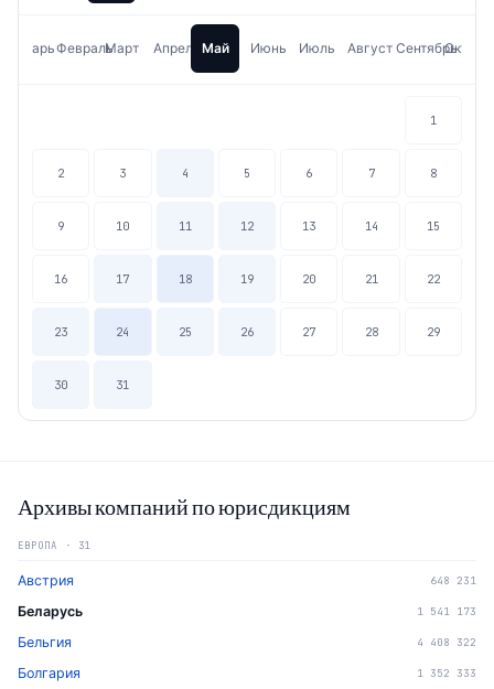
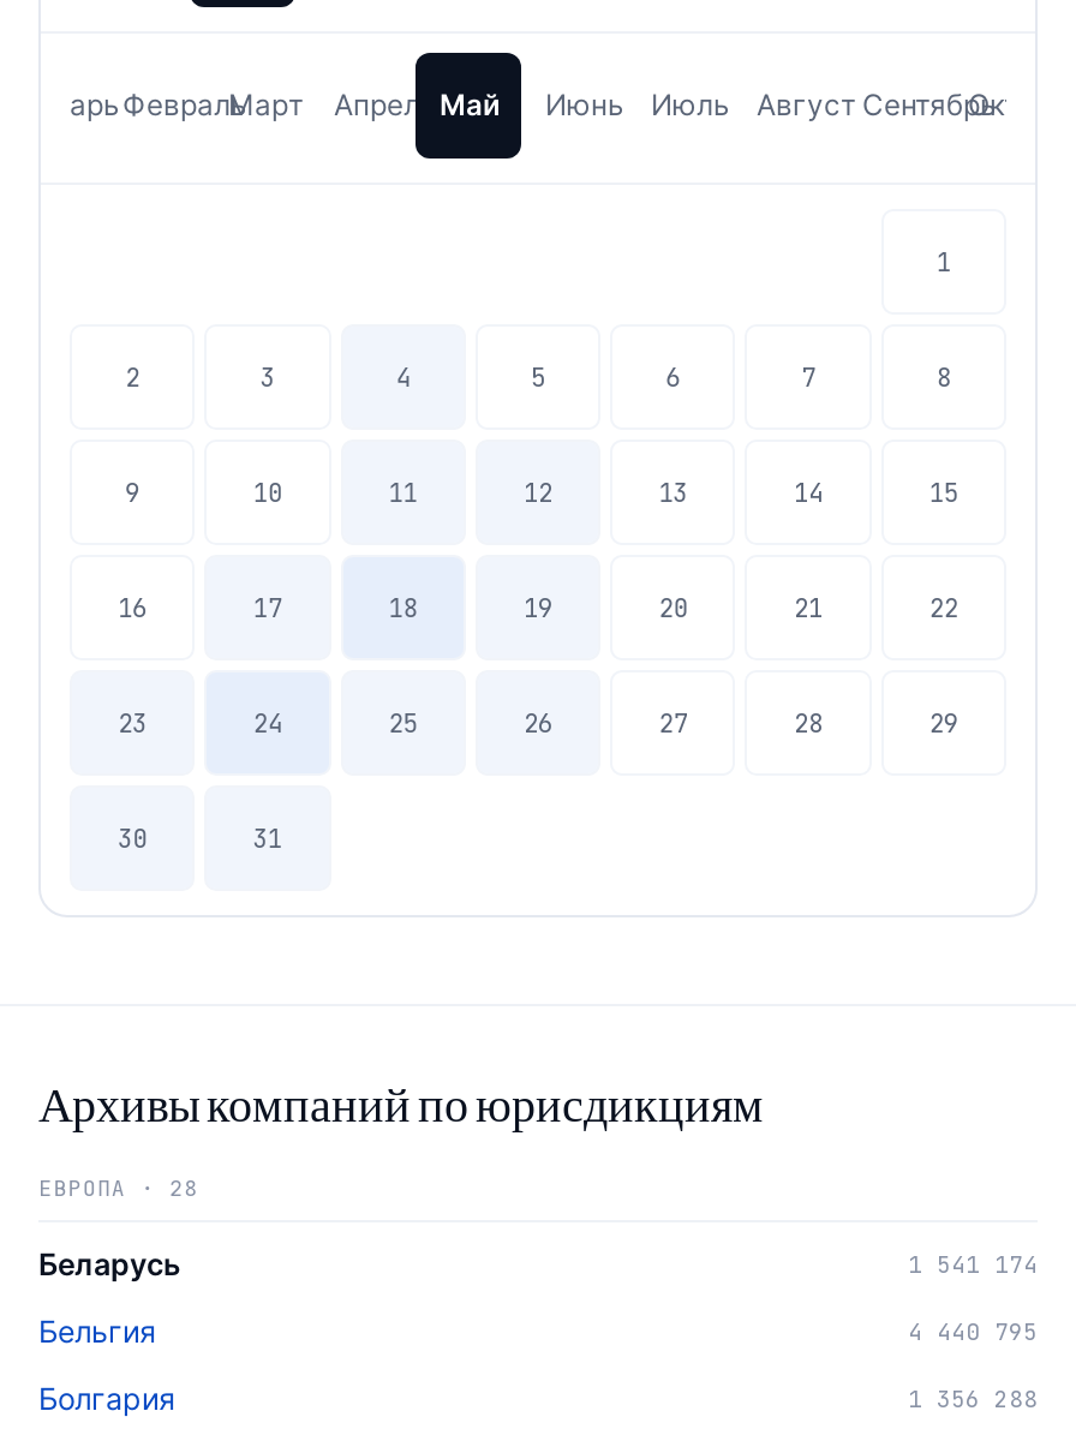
[18,539,476,589] ЕВРОПА · 31 | Австрия | 648 231 -> [38,1174,199,1203] ЕВРОПА · 28
[417,604,476,618] 1 541 173 -> [908,1249,1038,1280] 1 541 174
[417,635,476,649] 4 408 322 -> [908,1316,1038,1347] 4 440 795
[417,666,476,680] 1 352 333 -> [908,1383,1038,1415] 1 356 288

